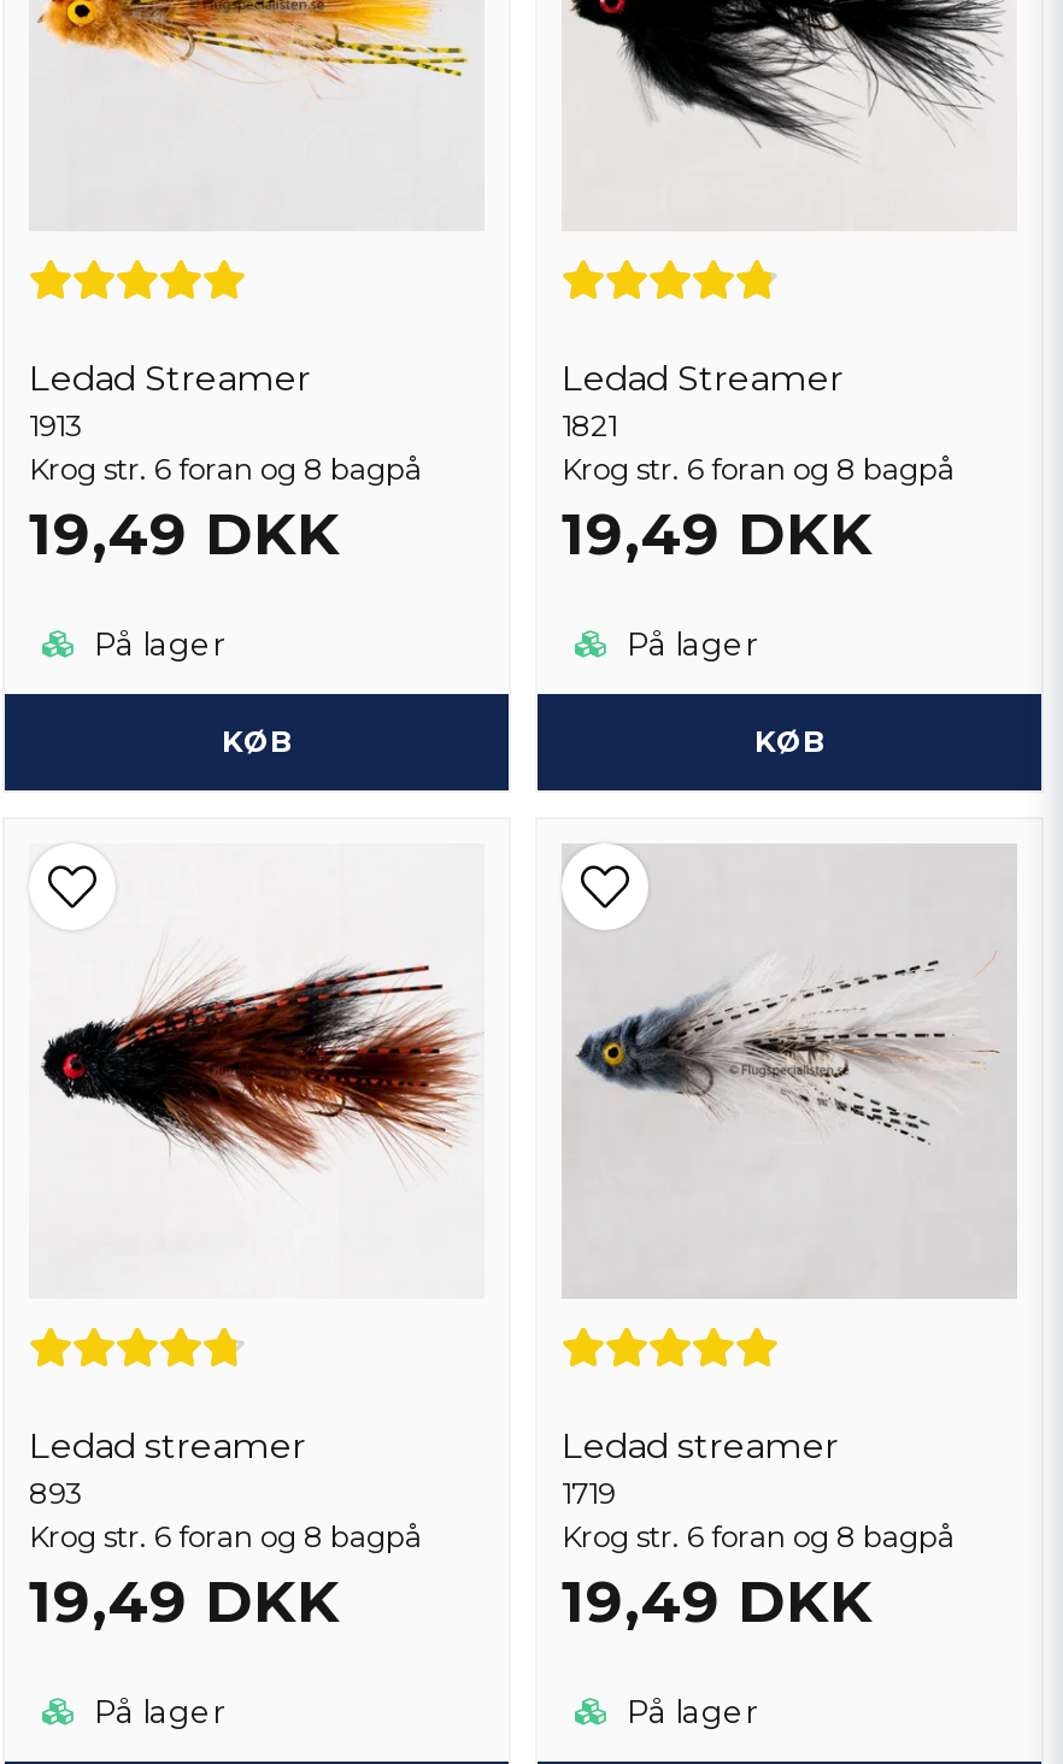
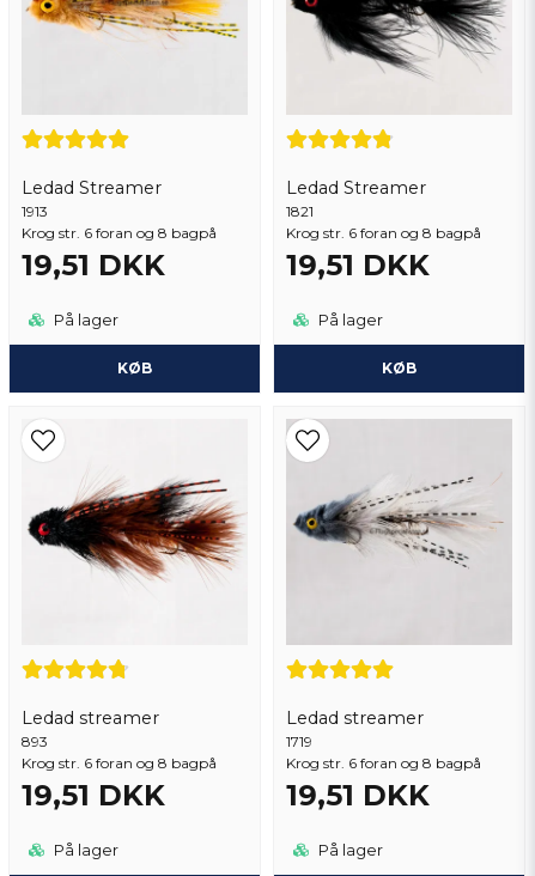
[29,500,340,570] 19,49 DKK -> [22,248,165,283] 19,51 DKK
[562,500,873,570] 19,49 DKK -> [286,248,430,283] 19,51 DKK
[29,1568,340,1637] 19,49 DKK -> [22,778,165,813] 19,51 DKK
[562,1568,873,1637] 19,49 DKK -> [286,778,430,813] 19,51 DKK

